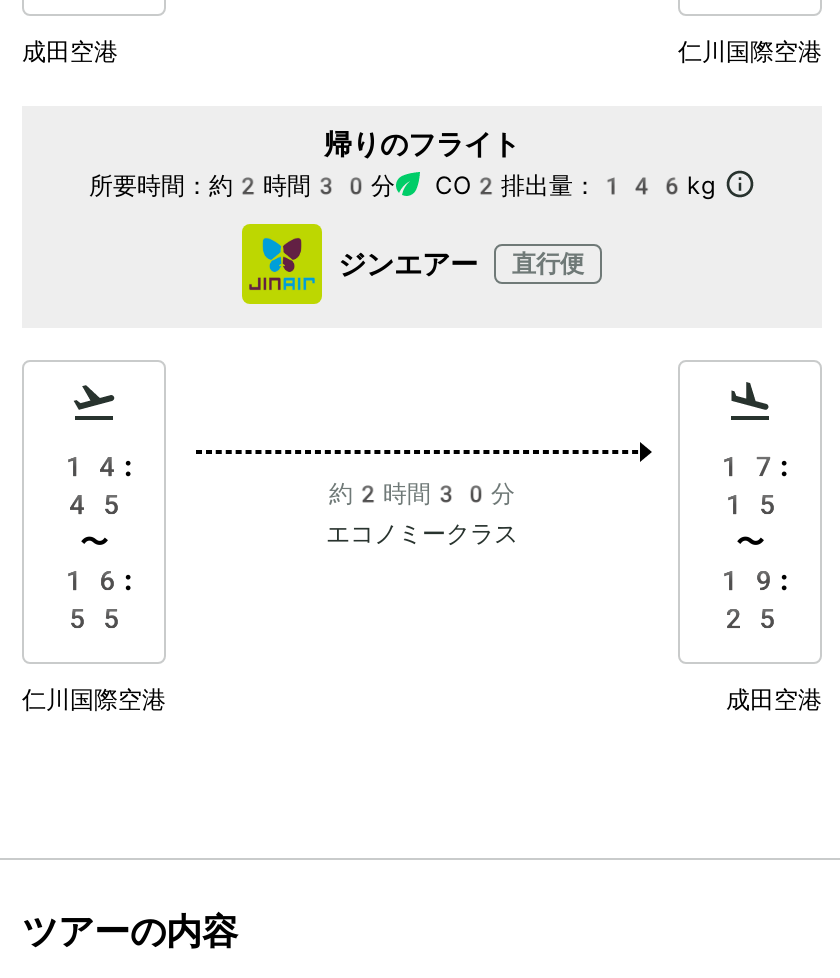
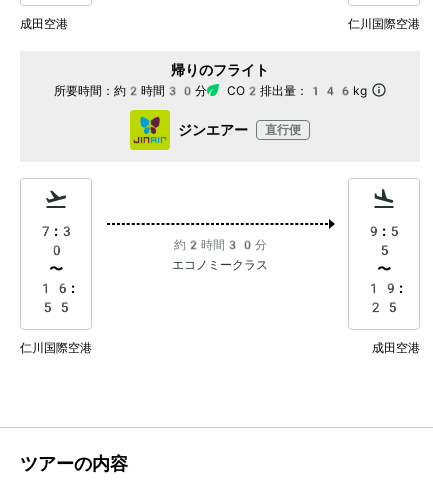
[56,449,132,481] 14: -> [37,223,75,239] 7:3
[712,449,788,481] 17: -> [365,223,403,239] 9:5
[60,487,128,519] 45 -> [47,242,64,258] 0
[716,487,784,519] 15 -> [375,242,392,258] 5

